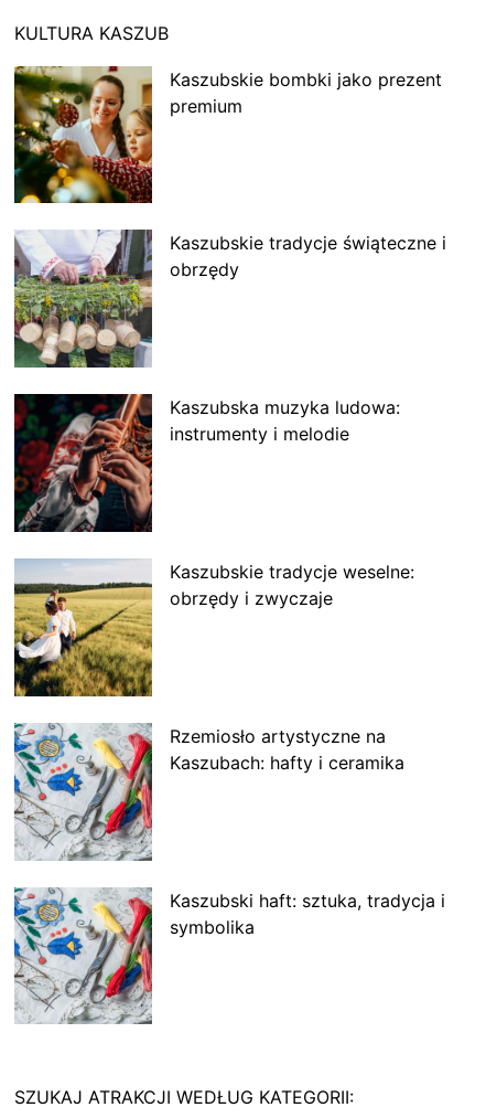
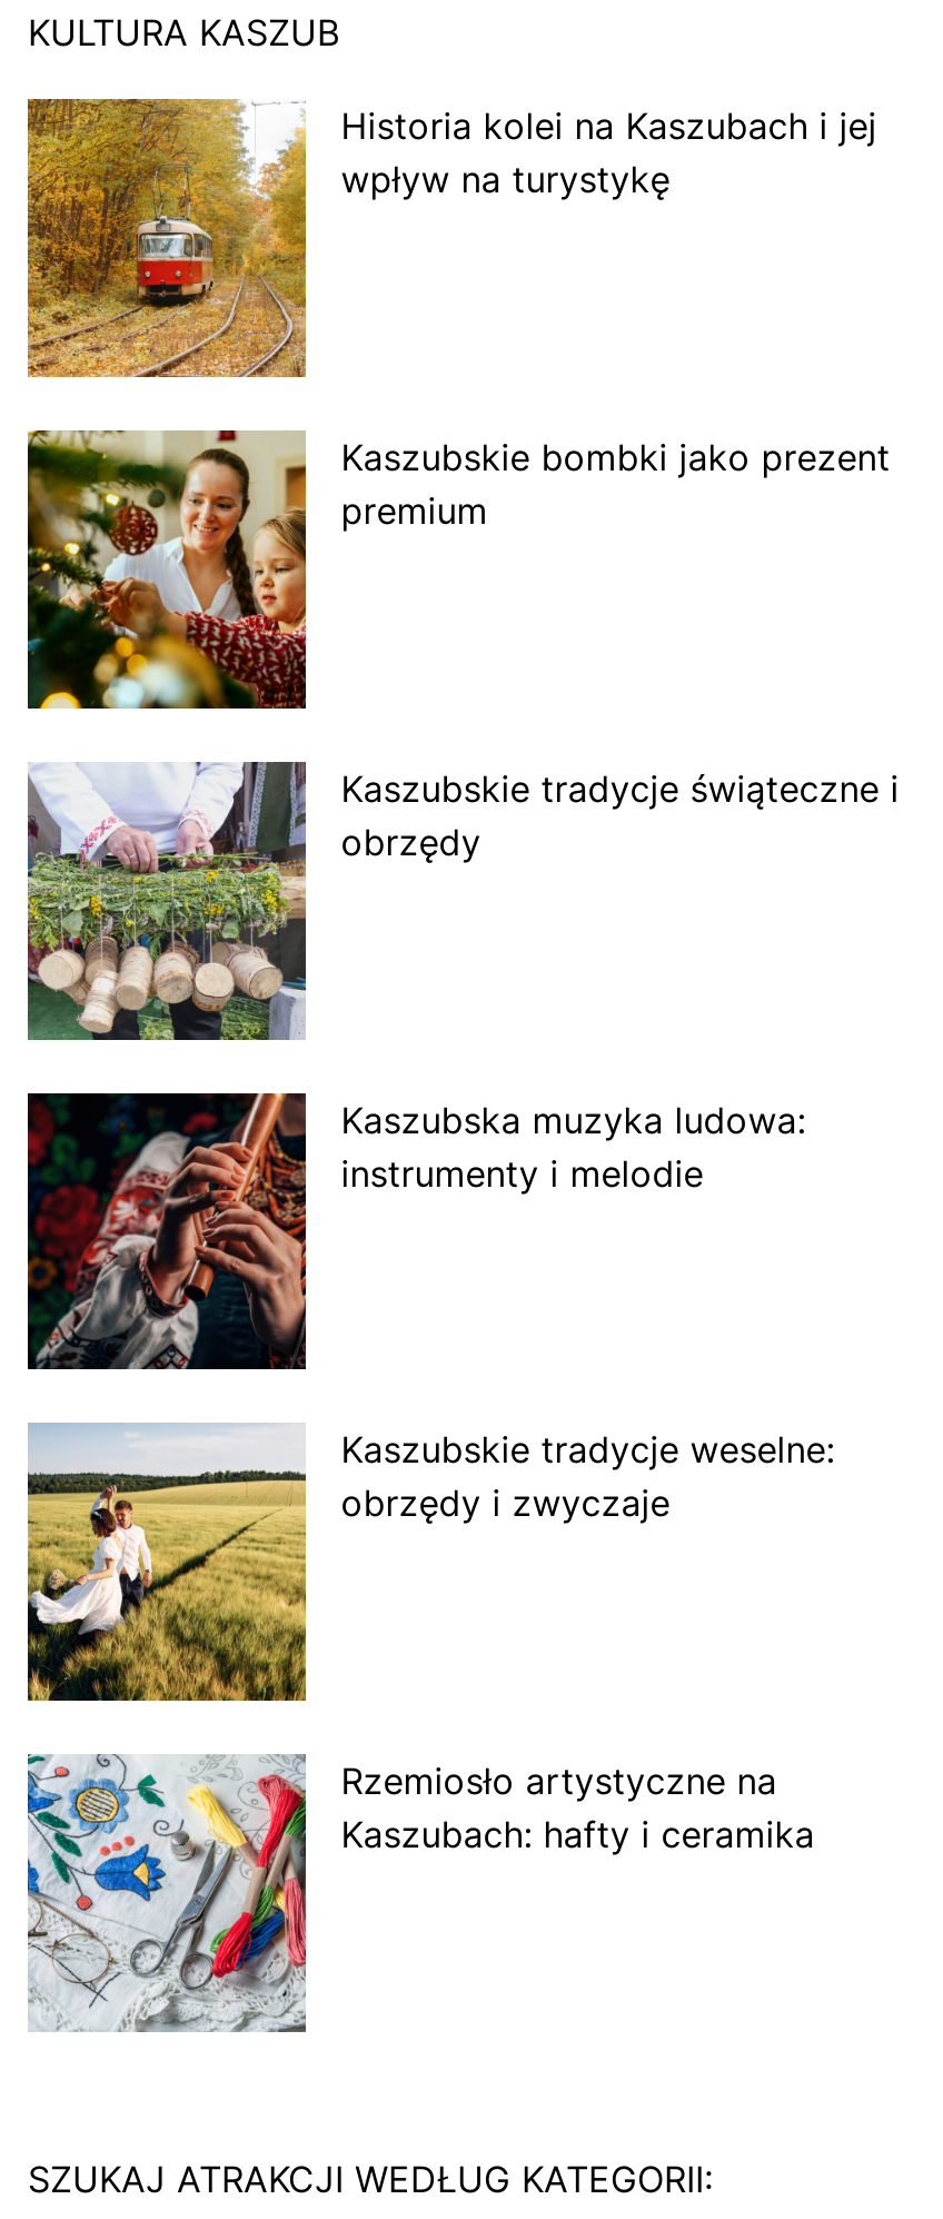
none -> [26,98,877,378] [image] | Historia kolei na Kaszubach i jej | wpływ na turystykę
moved [12,64,446,774] -> [23,427,899,1857]: [image] | Kaszubskie bombki jako prezent | premium | ... | Rzemiosło artystyczne na | Kaszubach: hafty i ceramika
moved [12,721,154,863] -> [23,1751,310,2038]: [image]
[169,889,445,938] Kaszubski haft: sztuka, tradycja i | symbolika -> none

